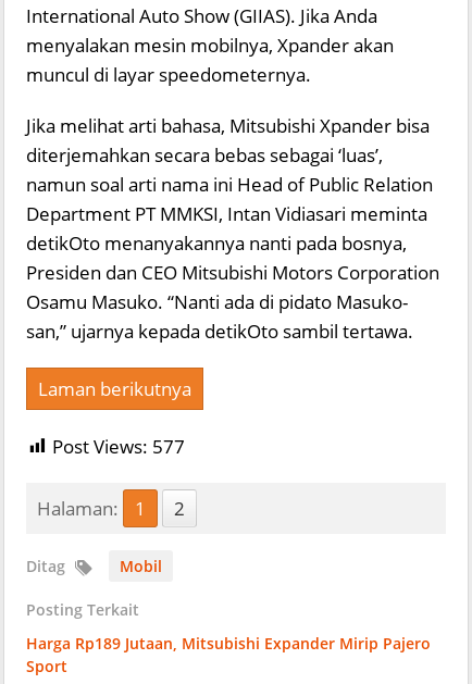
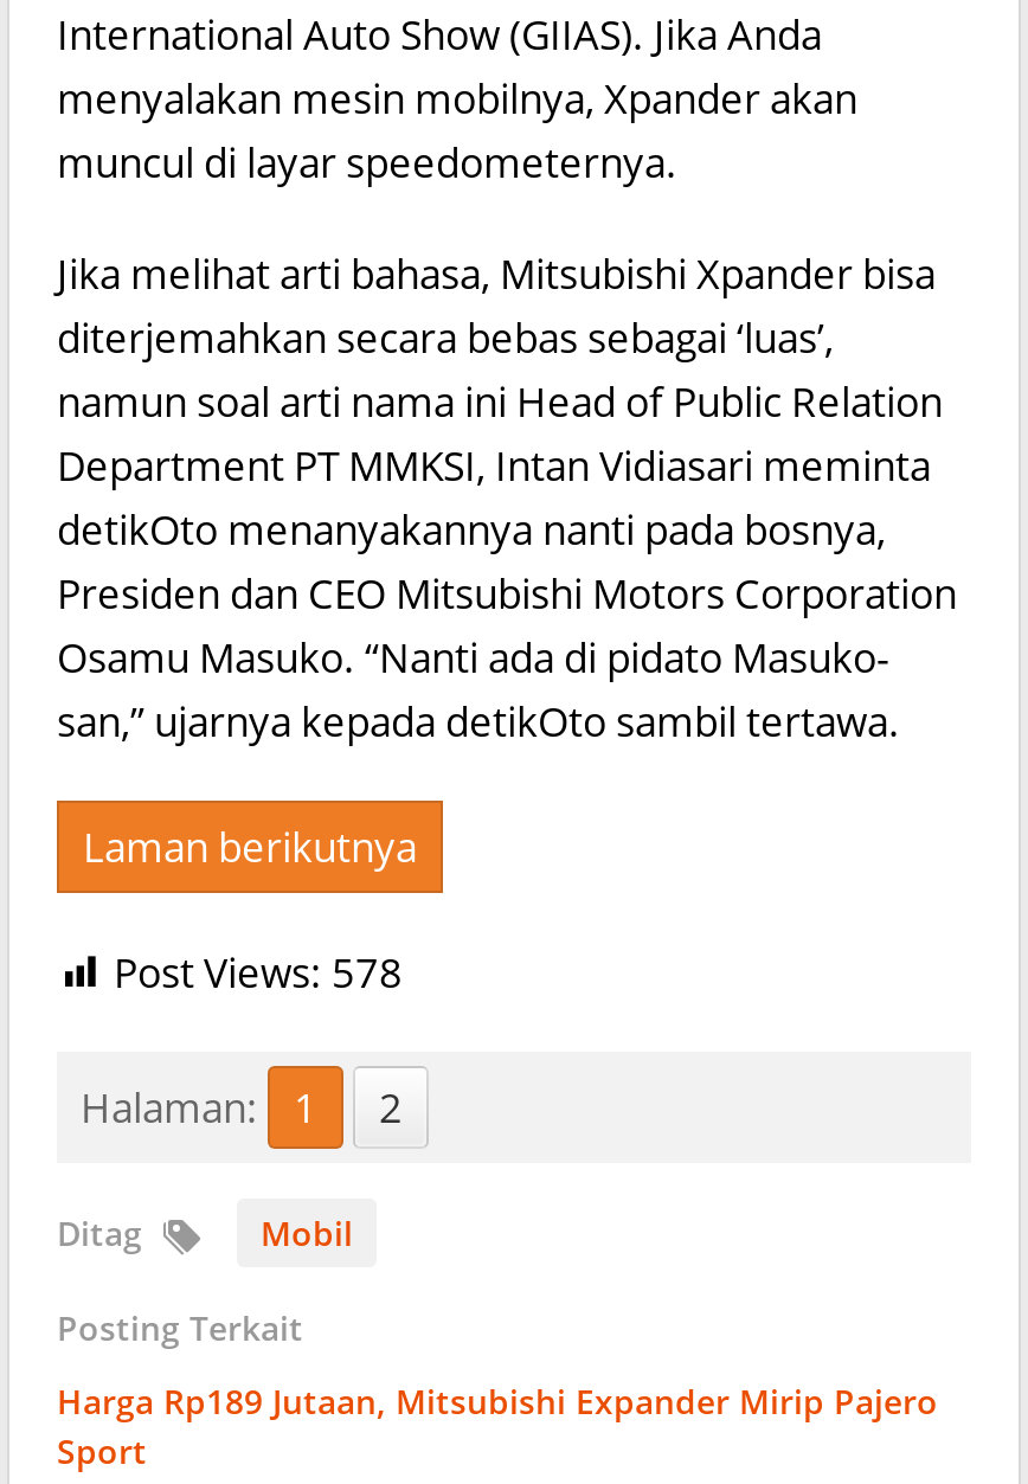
[52,434,185,459] Post Views: 577 -> [114,944,403,999] Post Views: 578

